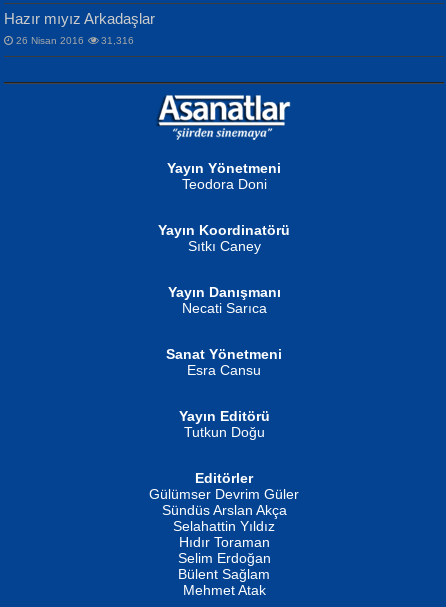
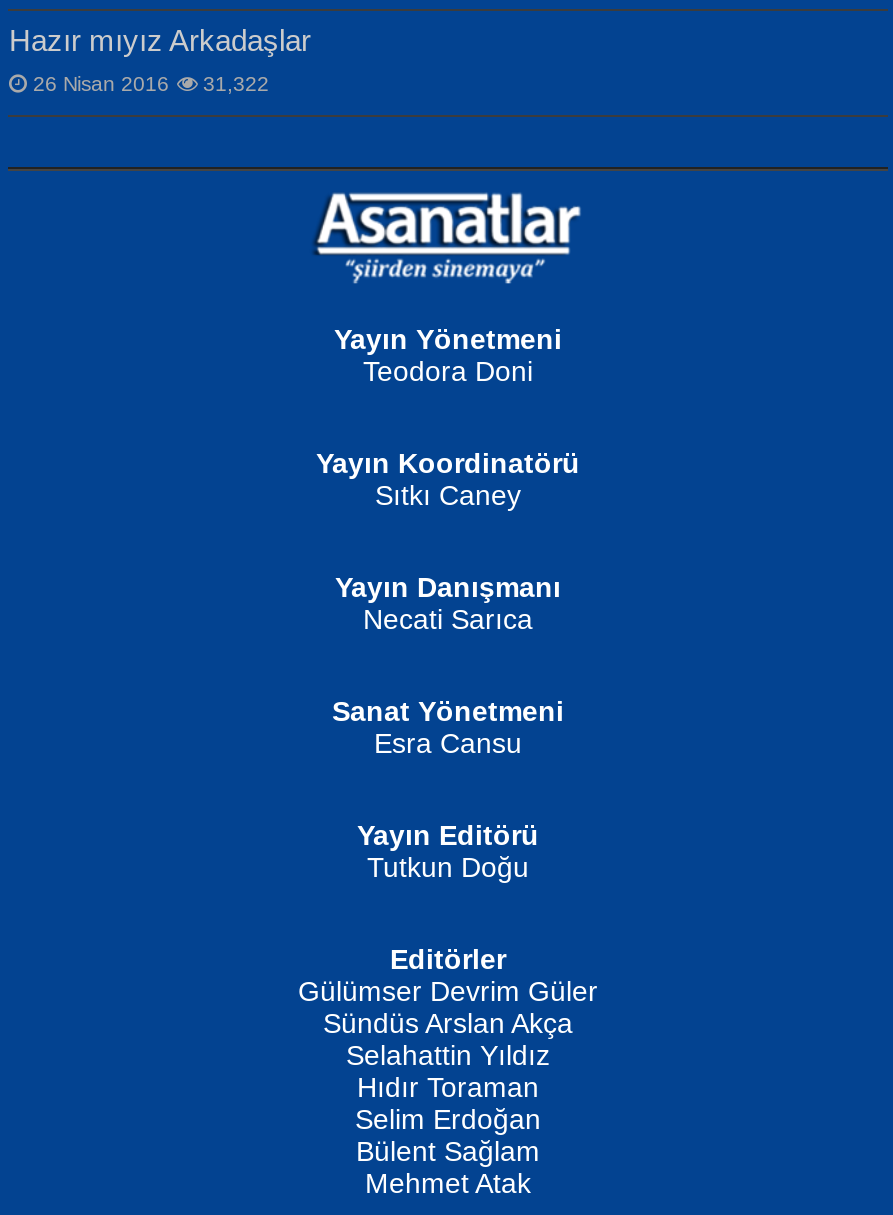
[16,35,134,46] 26 Nisan 2016 31,316 -> [33,73,269,95] 26 Nisan 2016 31,322

